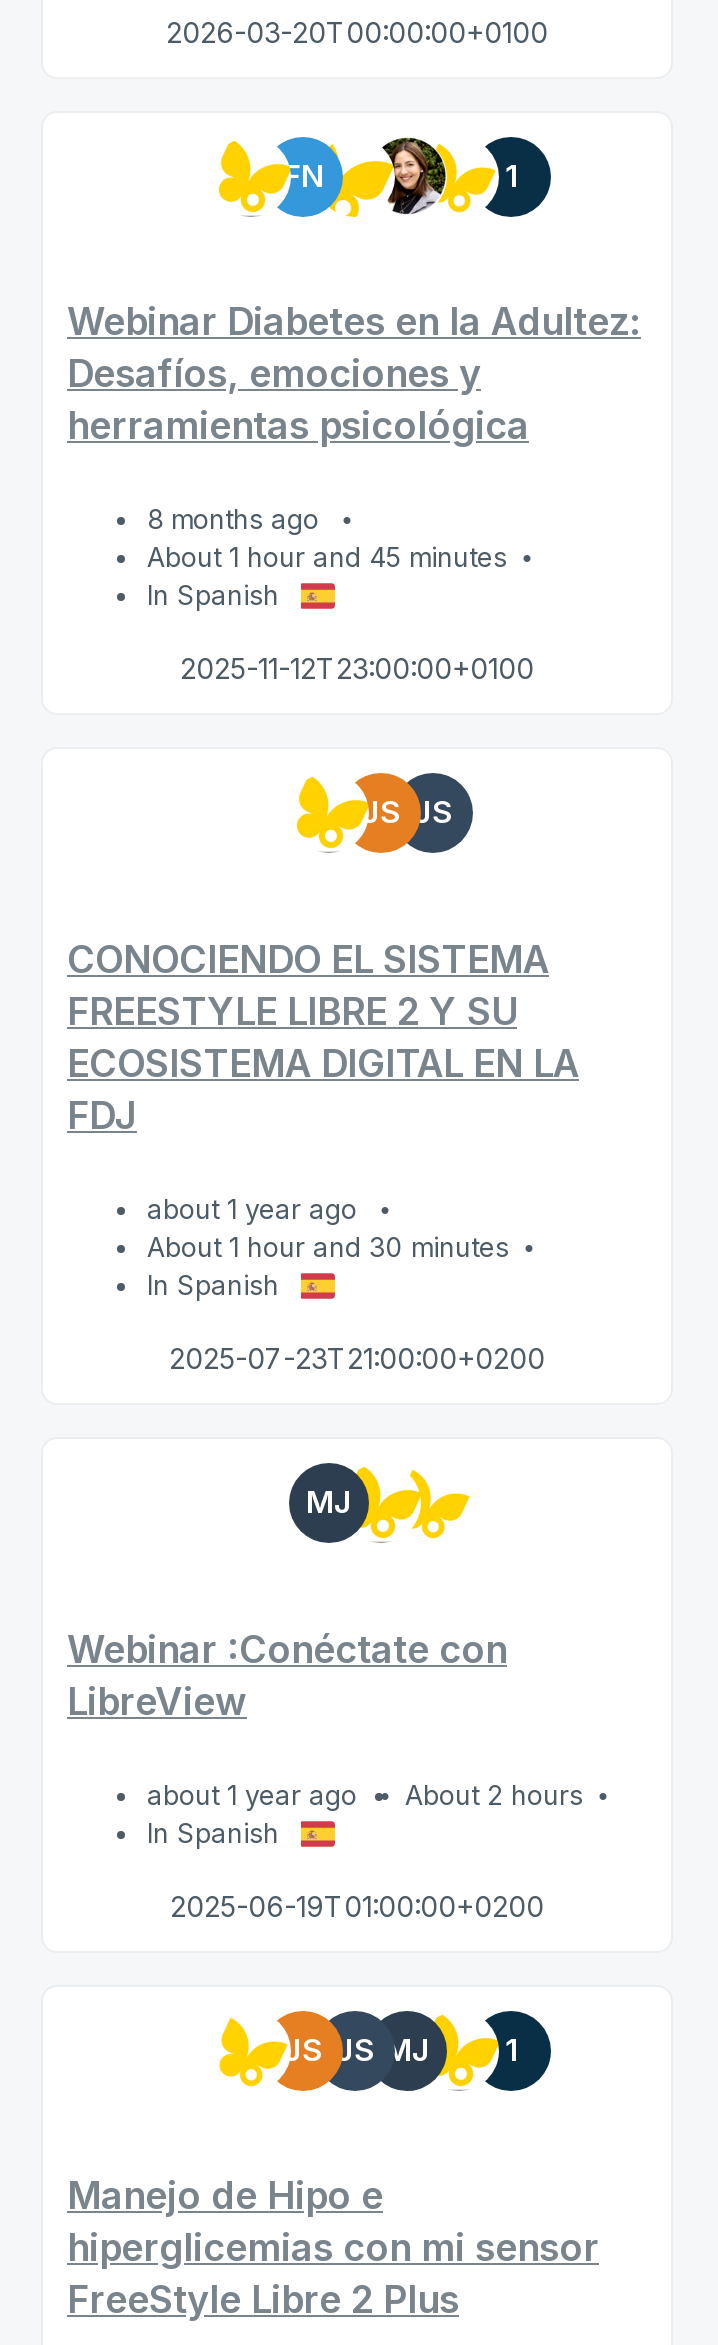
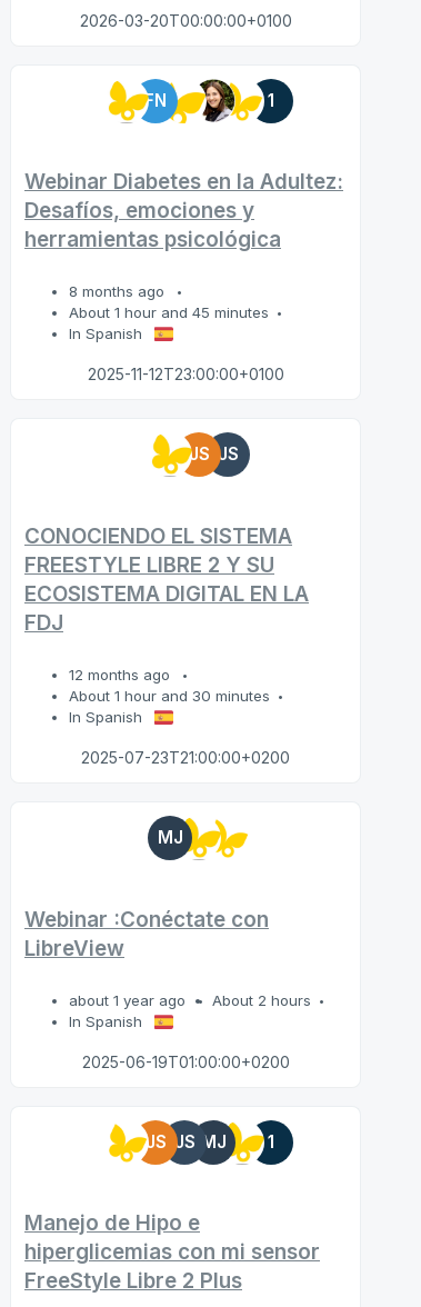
[147,1193,365,1225] about 1 year ago -> [69,666,174,684] 12 months ago

